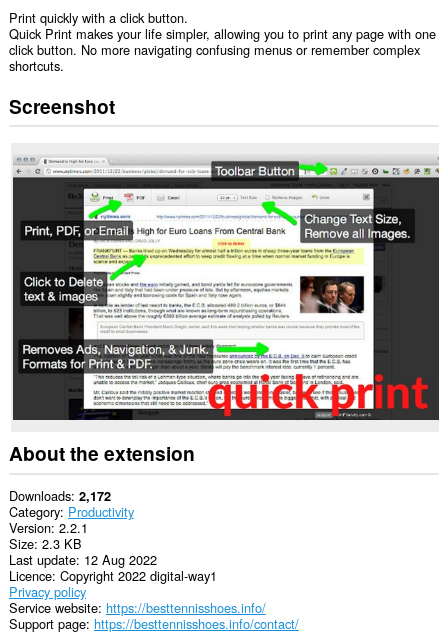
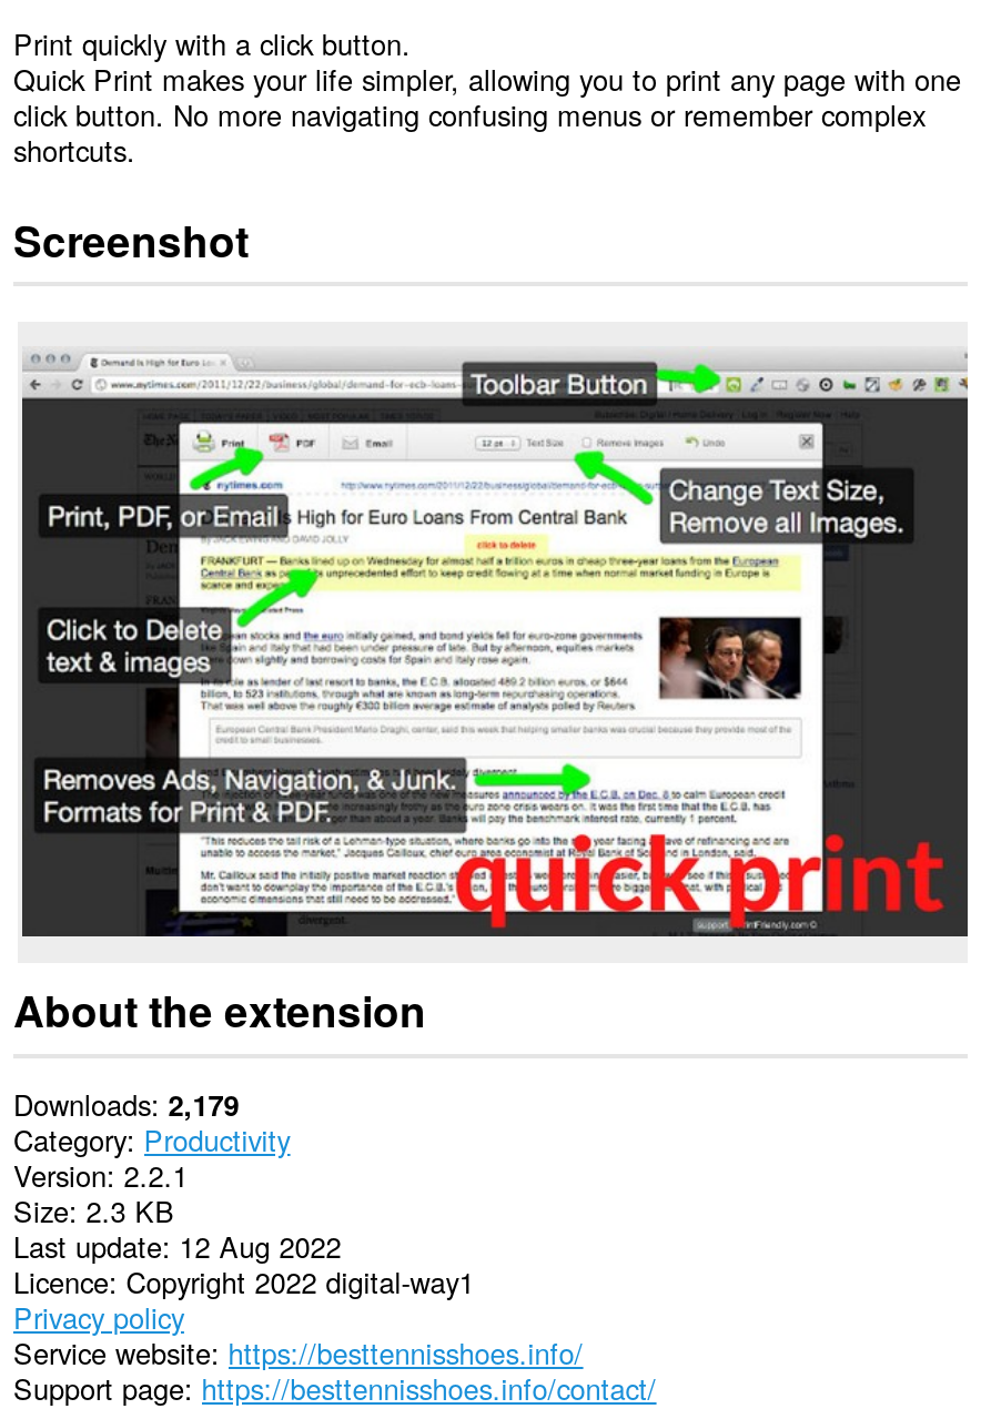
[9,486,111,505] Downloads 2,172 -> [13,1082,239,1124] Downloads 2,179

